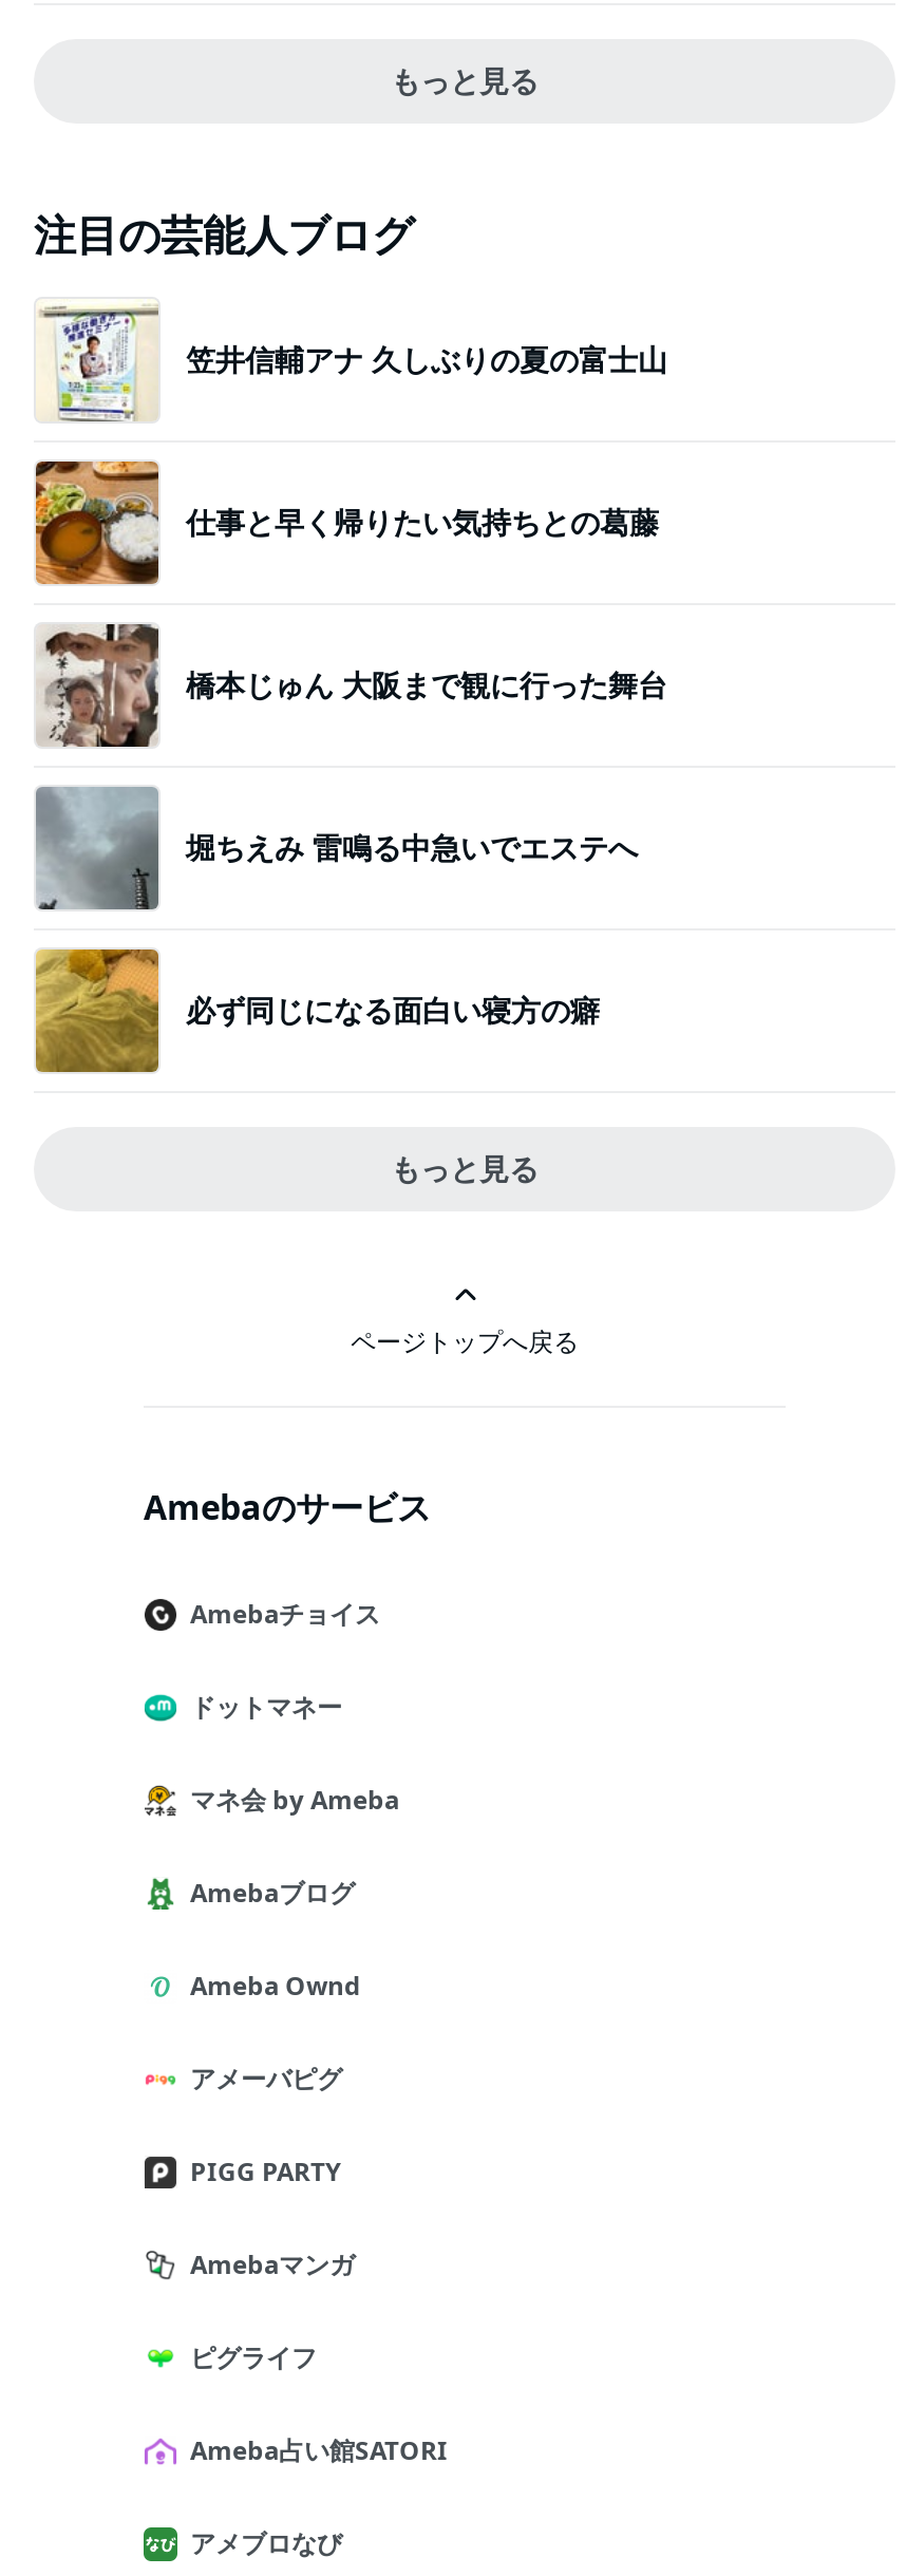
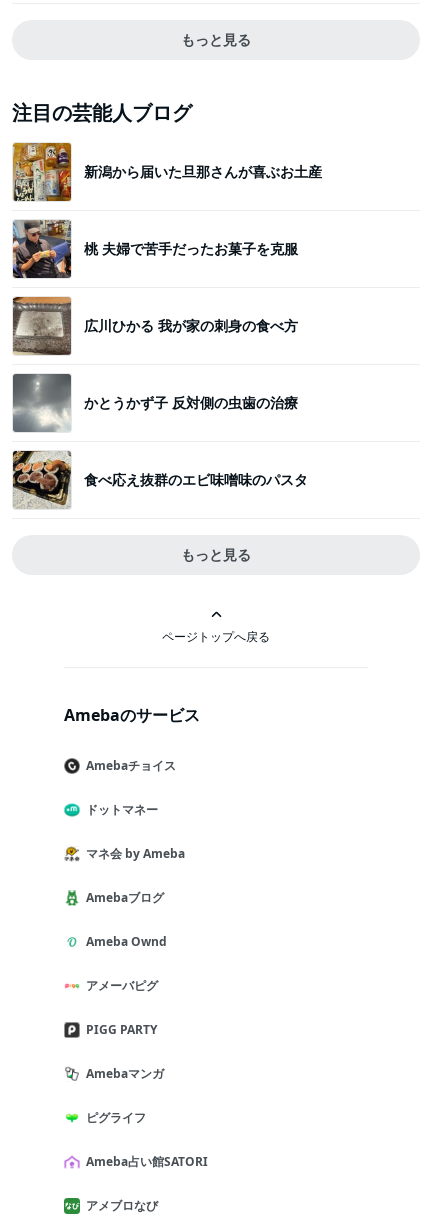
[36,299,667,421] [image] | 笠井信輔アナ 久しぶりの夏の富士山 -> [12,142,322,202] [image] | 新潟から届いた旦那さんが喜ぶお土産
[34,459,659,586] [image] | 仕事と早く帰りたい気持ちとの葛藤 -> [12,219,298,279] [image] | 桃 夫婦で苦手だったお菓子を克服
[36,622,667,749] [image] | 橋本じゅん 大阪まで観に行った舞台 -> [12,296,298,356] [image] | 広川ひかる 我が家の刺身の食べ方
[36,785,638,911] [image] | 堀ちえみ 雷鳴る中急いでエステへ -> [13,374,298,432] [image] | かとうかず子 反対側の虫歯の治療
[34,947,600,1074] [image] | 必ず同じになる面白い寝方の癖 -> [12,450,308,509] [image] | 食べ応え抜群のエビ味噌味のパスタ

